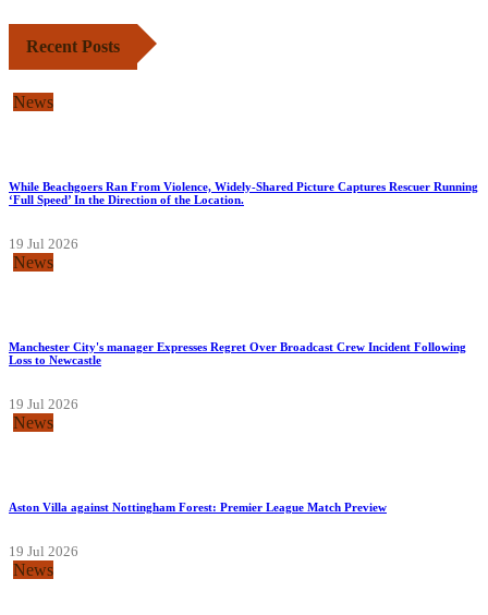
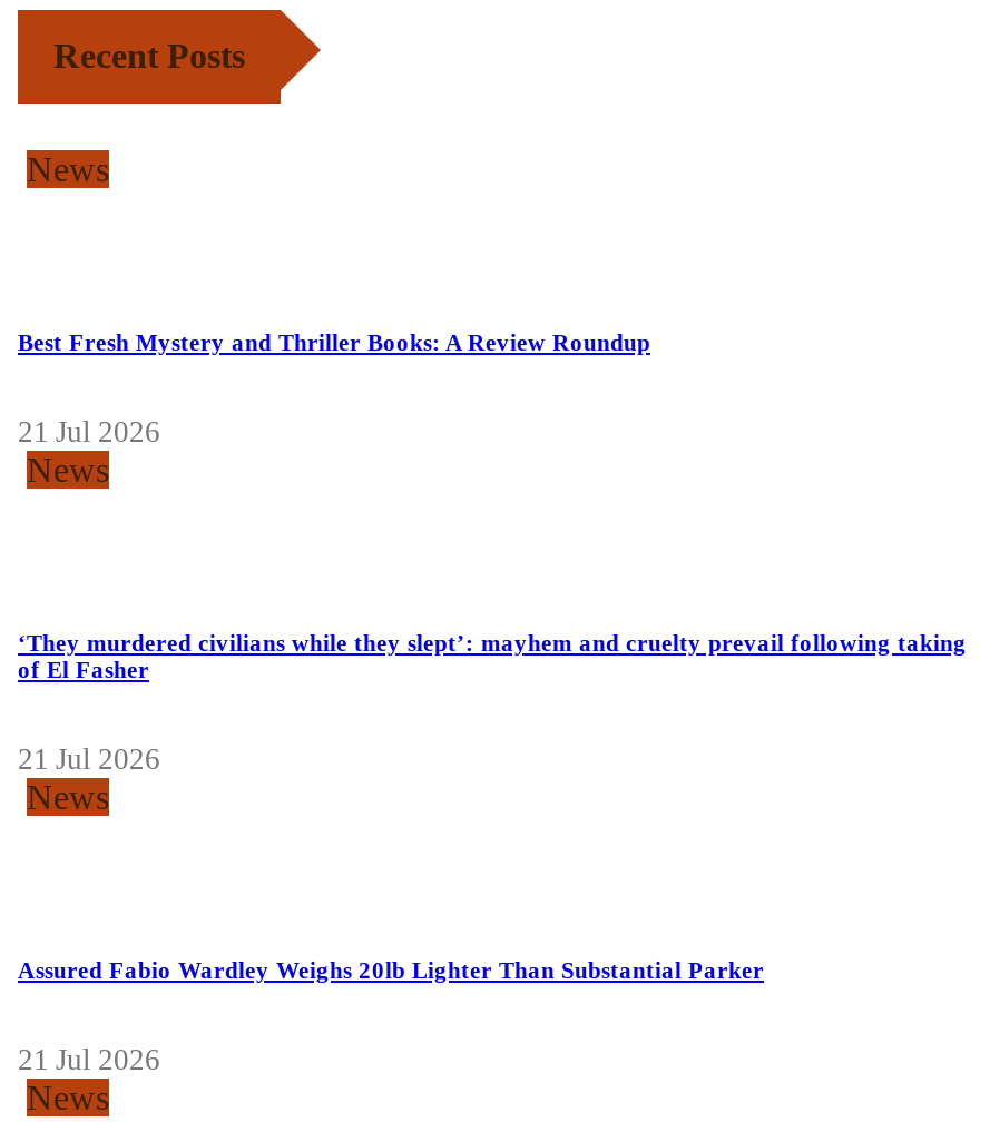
[9,180,478,206] While Beachgoers Ran From Violence, Widely-Shared Picture Captures Rescuer Running | ‘Full Speed’ In the Direction of the Location. -> [18,328,650,354] Best Fresh Mystery and Thriller Books: A Review Roundup
[9,235,78,251] 19 Jul 2026 -> [18,414,160,448] 21 Jul 2026
[9,340,466,366] Manchester City's manager Expresses Regret Over Broadcast Crew Incident Following | Loss to Newcastle -> [18,628,967,681] ‘They murdered civilians while they slept’: mayhem and cruelty prevail following taking | of El Fasher
[9,395,78,412] 19 Jul 2026 -> [18,742,160,775] 21 Jul 2026
[9,500,387,513] Aston Villa against Nottingham Forest: Premier League Match Preview -> [18,955,764,982] Assured Fabio Wardley Weighs 20lb Lighter Than Substantial Parker
[9,542,78,559] 19 Jul 2026 -> [18,1042,160,1075] 21 Jul 2026

